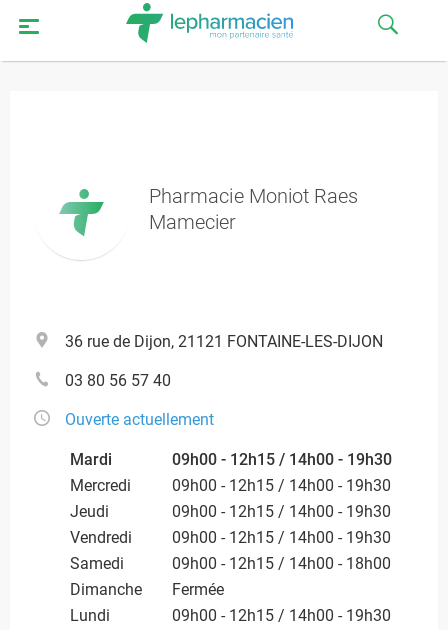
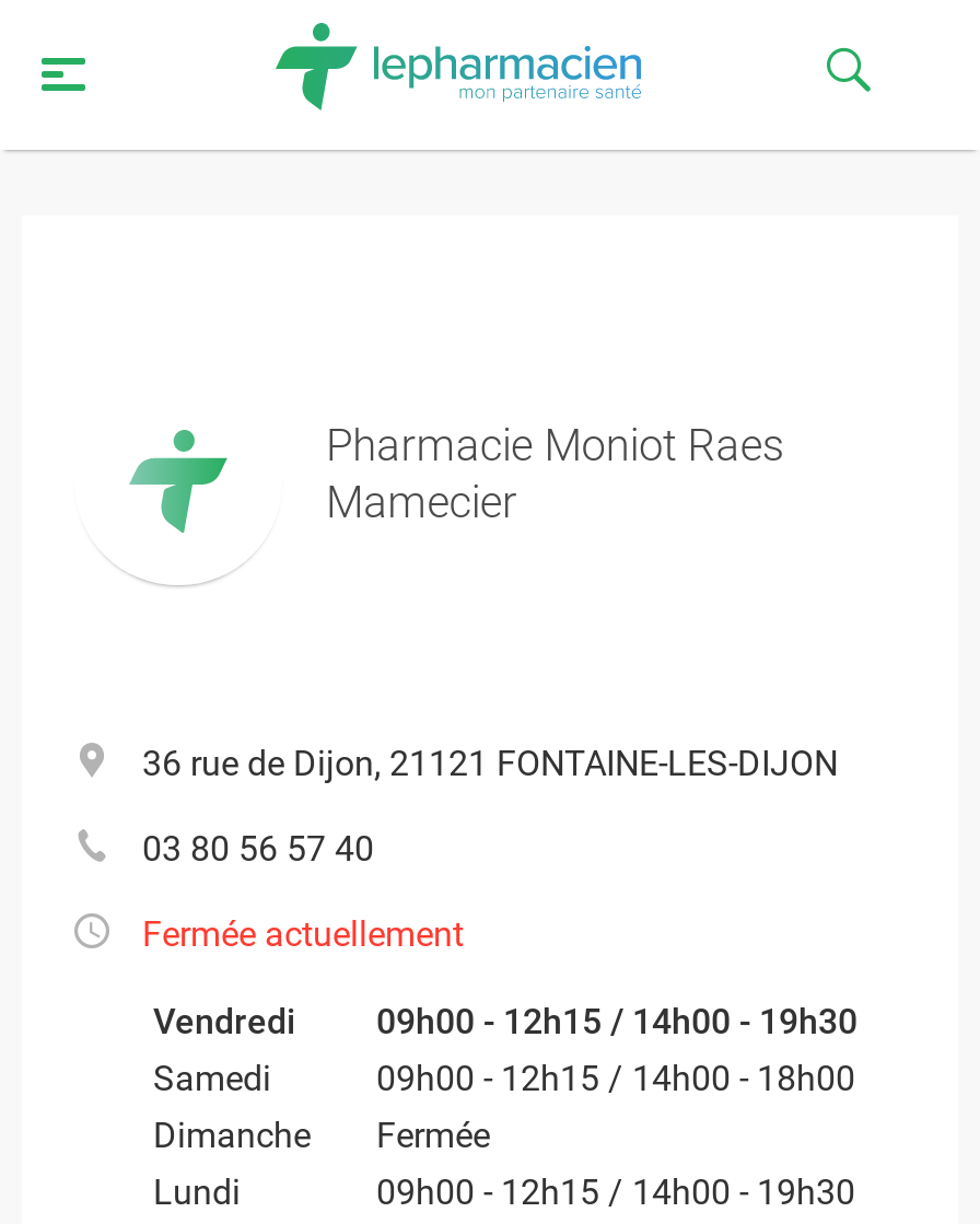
[65,410,392,521] Ouverte actuellement | Mardi | 09h00 - 12h15 / 14h00 - 19h30 | Mercredi | 09h00 - 12h15 / 14h00 - 19h30 | Jeudi | 09h00 - 12h15 / 14h00 - 19h30 -> [142,913,464,955] Fermée actuellement

